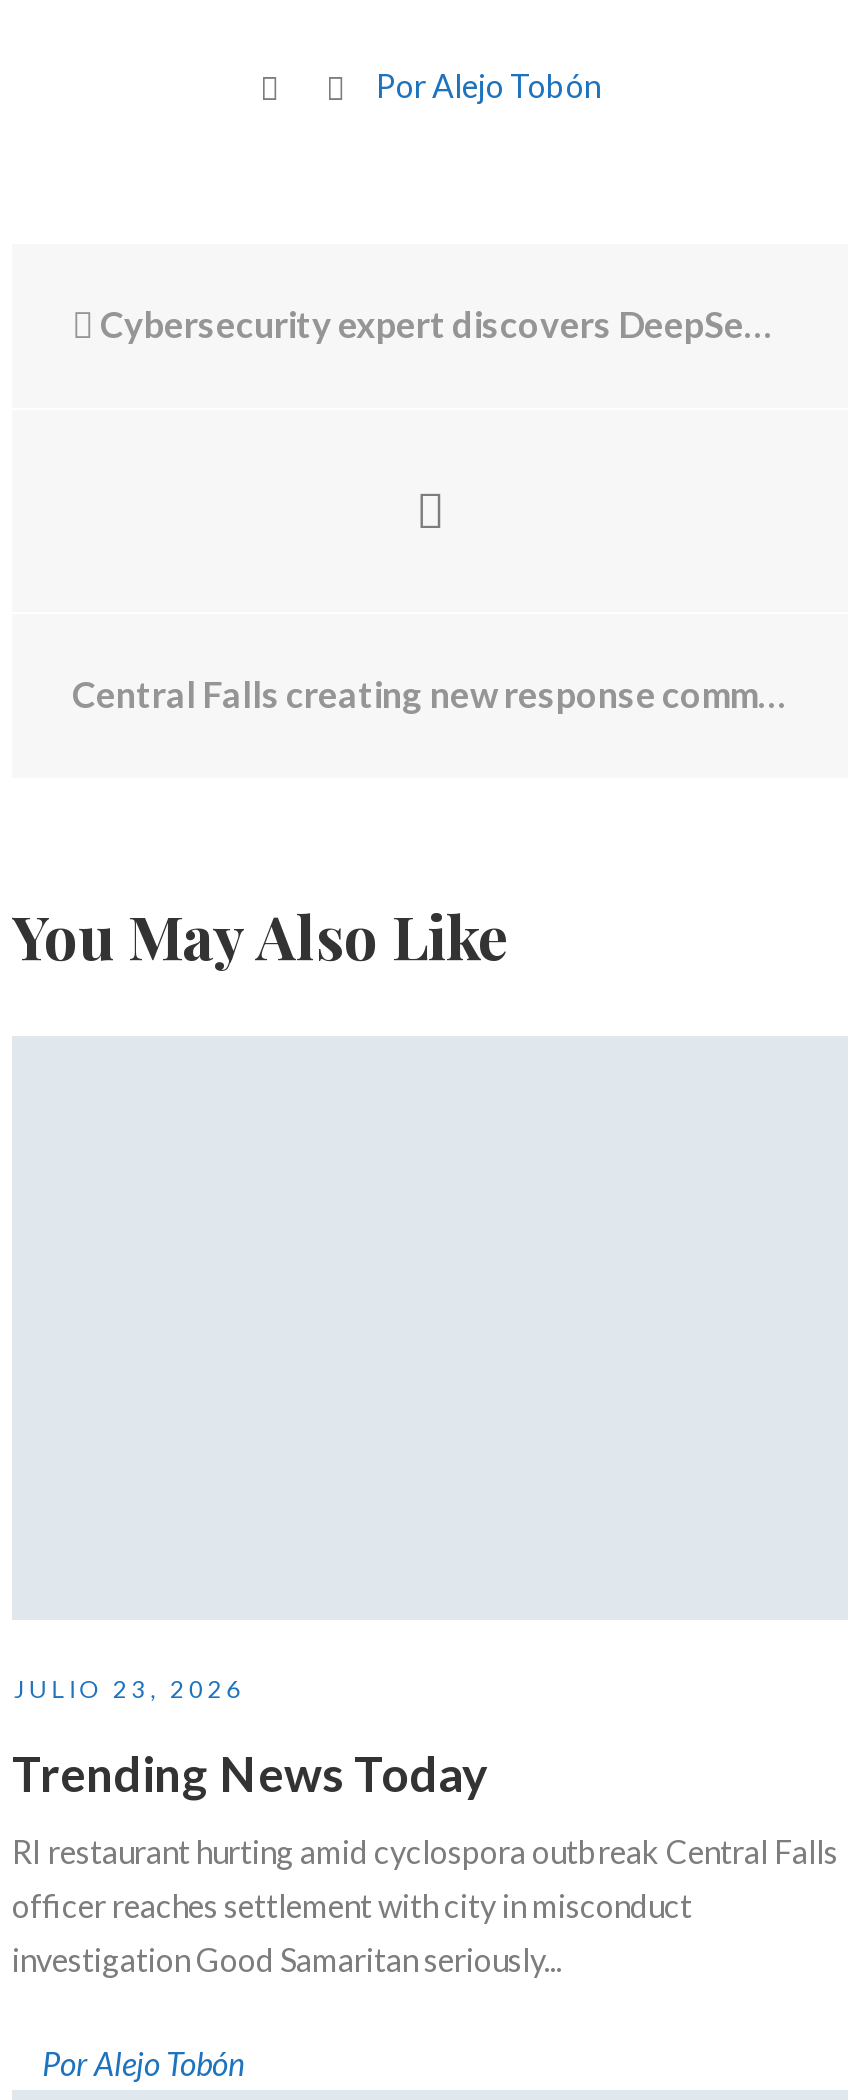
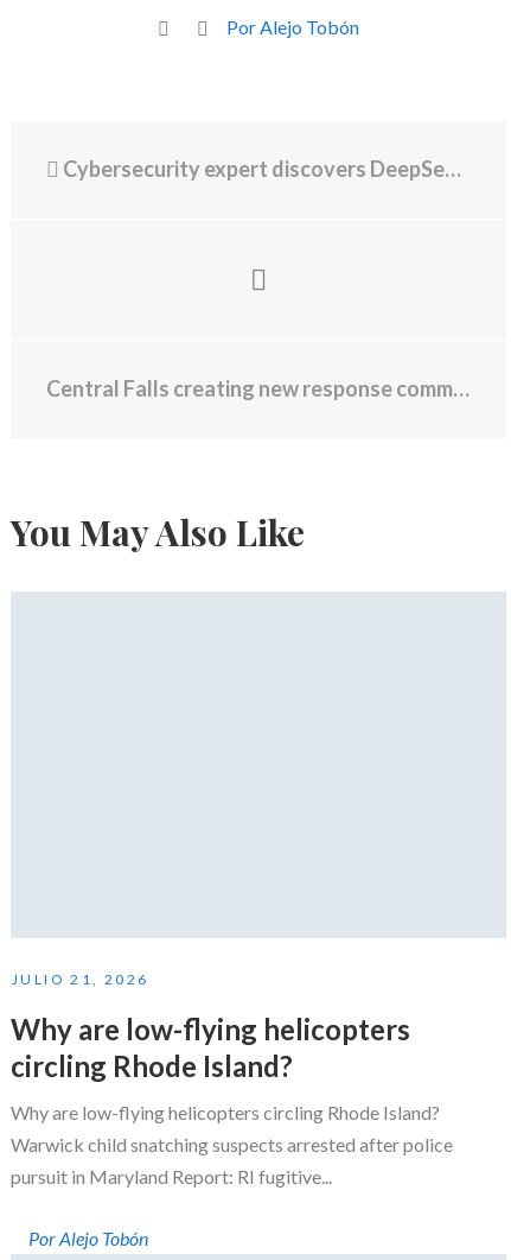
[14,1675,245,1705] JULIO 23, 2026 -> [12,971,149,989] JULIO 21, 2026
[12,1745,488,1803] Trending News Today -> [11,1012,410,1084] Why are low-flying helicopters | circling Rhode Island?
[12,1833,838,1979] RI restaurant hurting amid cyclospora outbreak Central Falls | officer reaches settlement with city in misconduct | investigation Good Samaritan seriously... -> [11,1101,453,1188] Why are low-flying helicopters circling Rhode Island? | Warwick child snatching suspects arrested after police | pursuit in Maryland Report: RI fugitive...

